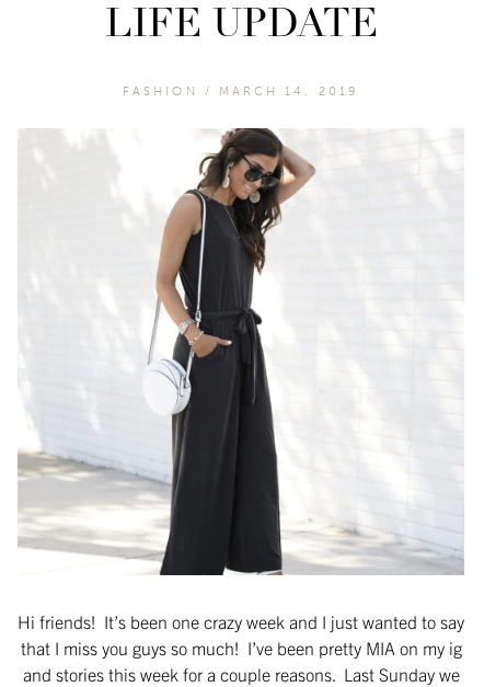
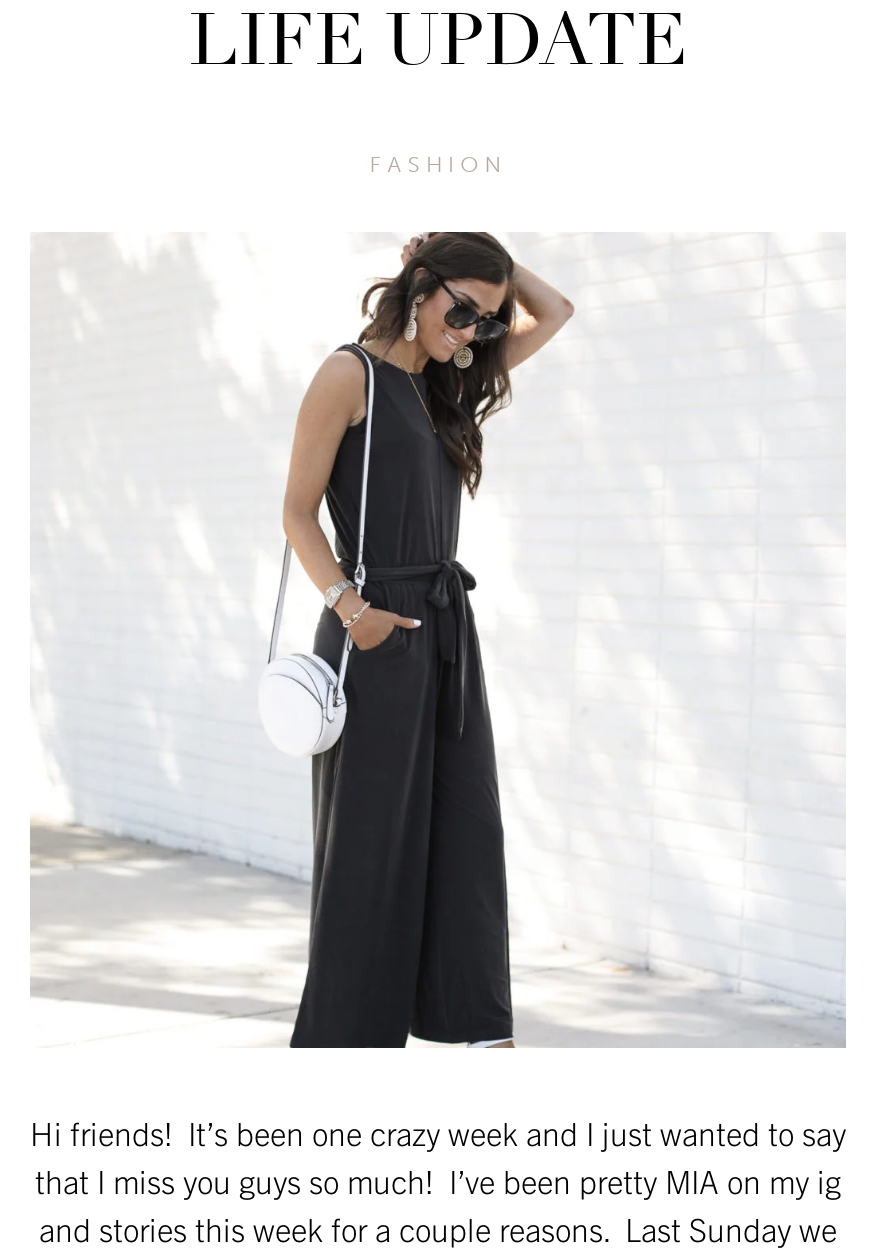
[123,84,359,98] FASHION / MARCH 14, 2019 -> [369,151,507,177] FASHION

